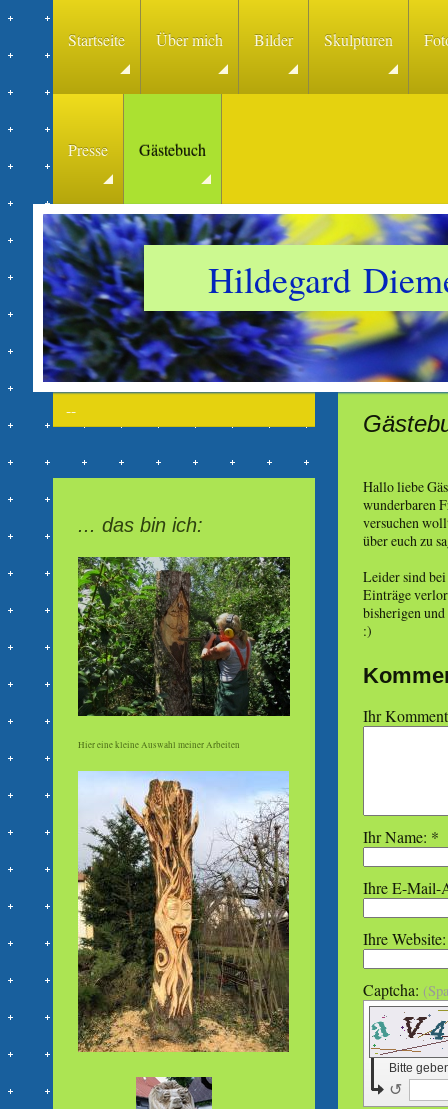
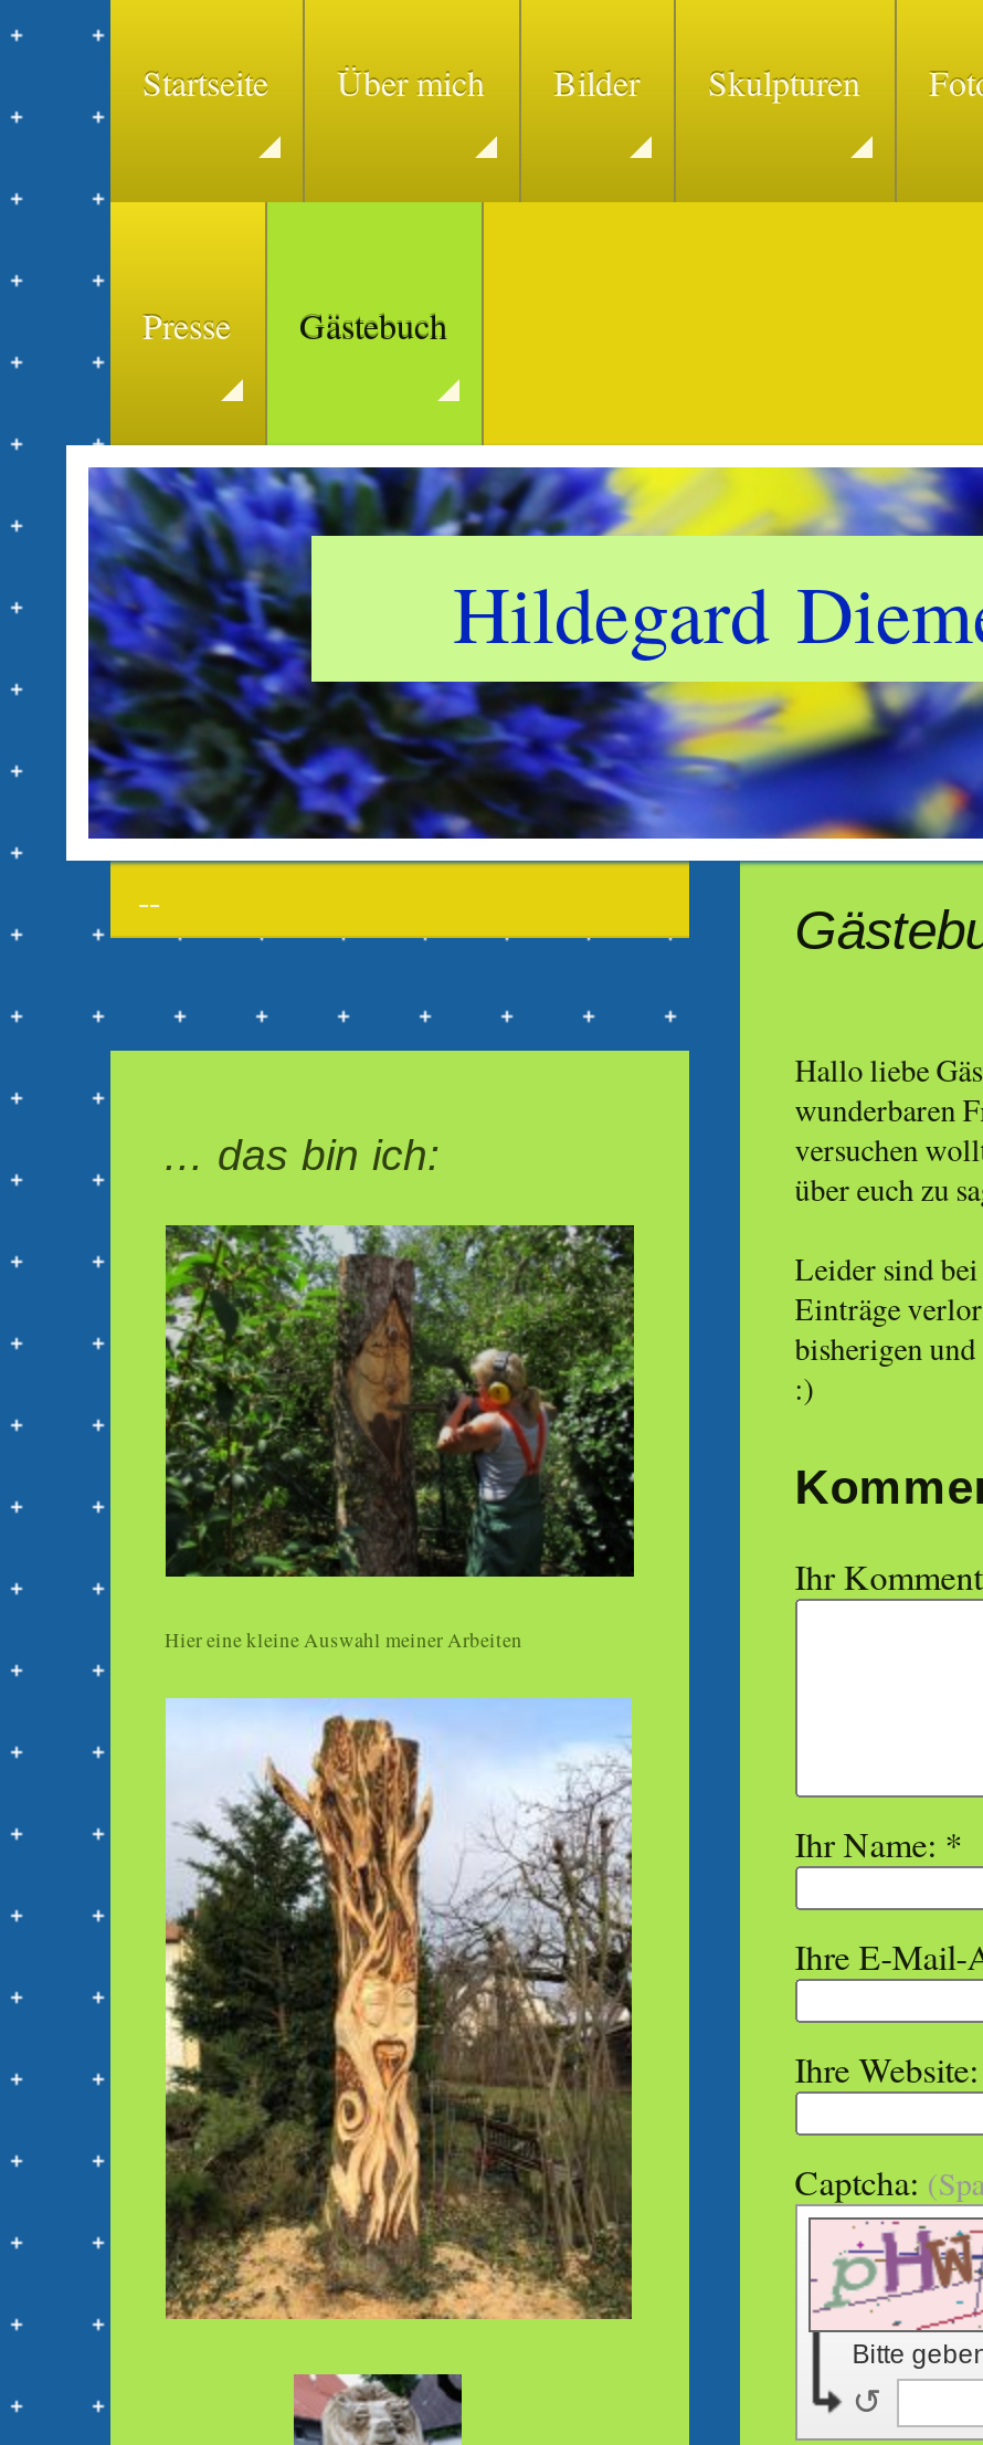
[371,1008,445,1057] [image] -> [811,2222,976,2332] [image]

